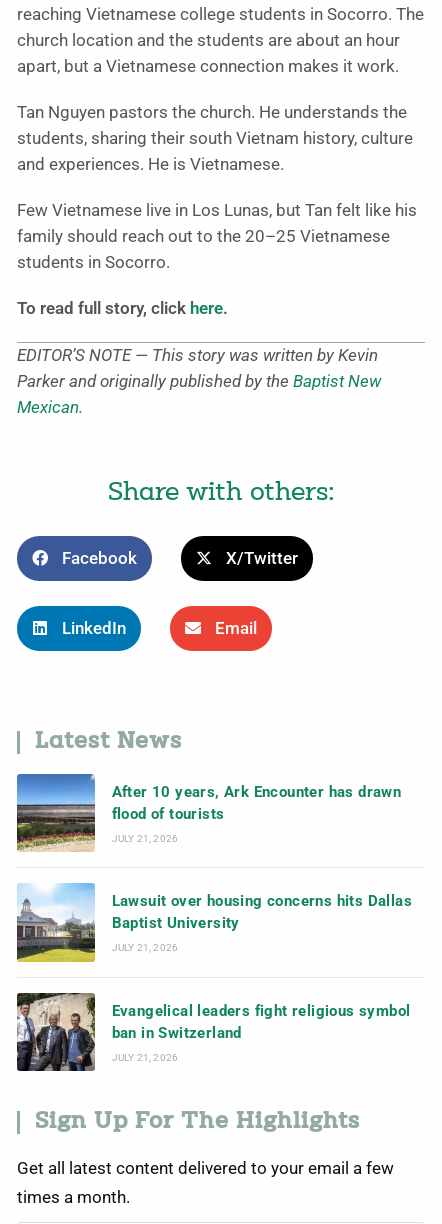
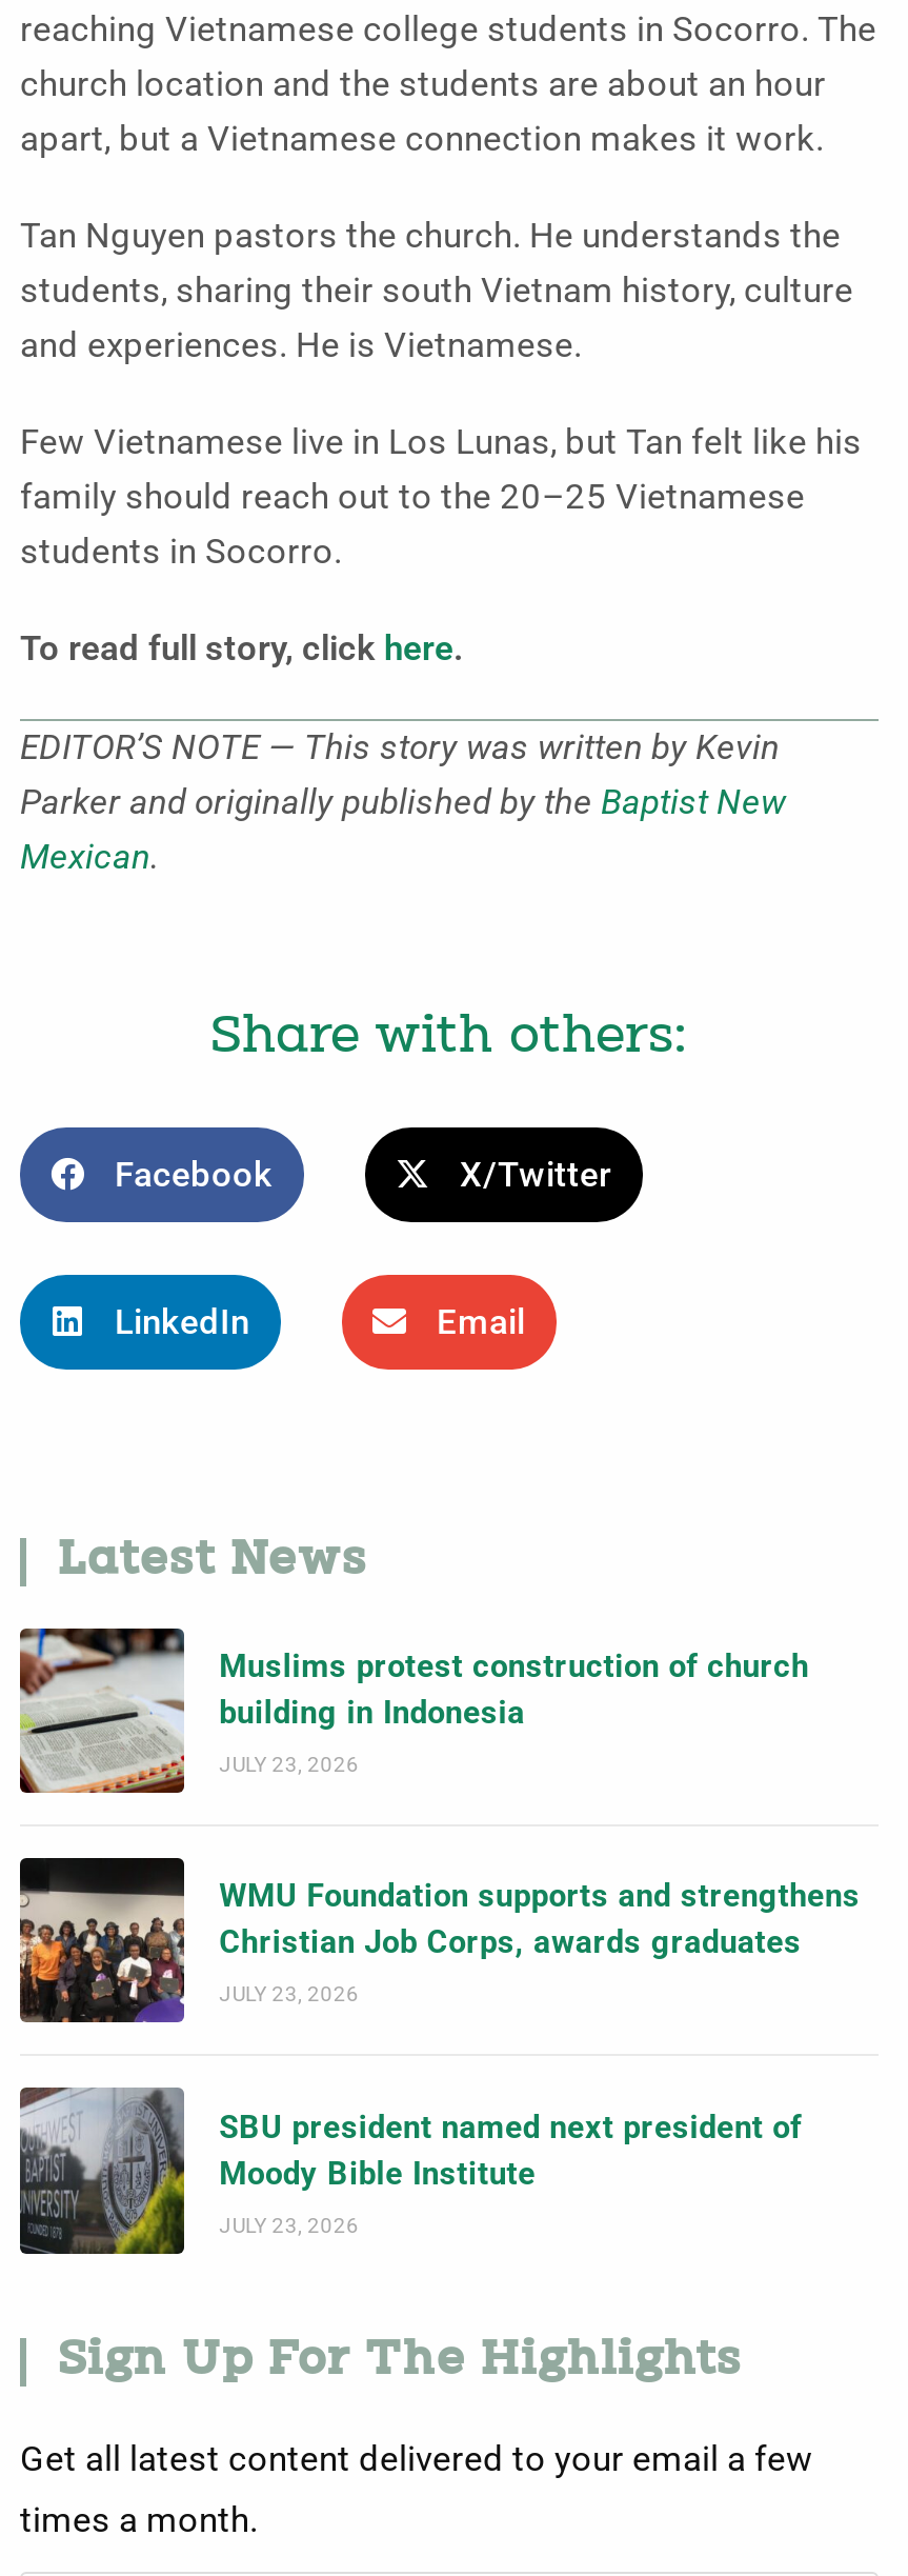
[16,773,401,852] [image] | After 10 years, Ark Encounter has drawn | flood of tourists -> [18,1626,809,1795] [image] | Muslims protest construction of church | building in Indonesia
[112,833,178,844] JULY 21, 2026 -> [219,1753,359,1776] JULY 23, 2026
[17,883,412,963] [image] | Lawsuit over housing concerns hits Dallas | Baptist University -> [18,1856,860,2024] [image] | WMU Foundation supports and strengthens | Christian Job Corps, awards graduates
[112,942,178,953] JULY 21, 2026 -> [219,1983,359,2006] JULY 23, 2026
[16,993,410,1071] [image] | Evangelical leaders fight religious symbol | ban in Switzerland -> [18,2088,802,2256] [image] | SBU president named next president of | Moody Bible Institute
[112,1052,178,1063] JULY 21, 2026 -> [219,2213,359,2237] JULY 23, 2026

